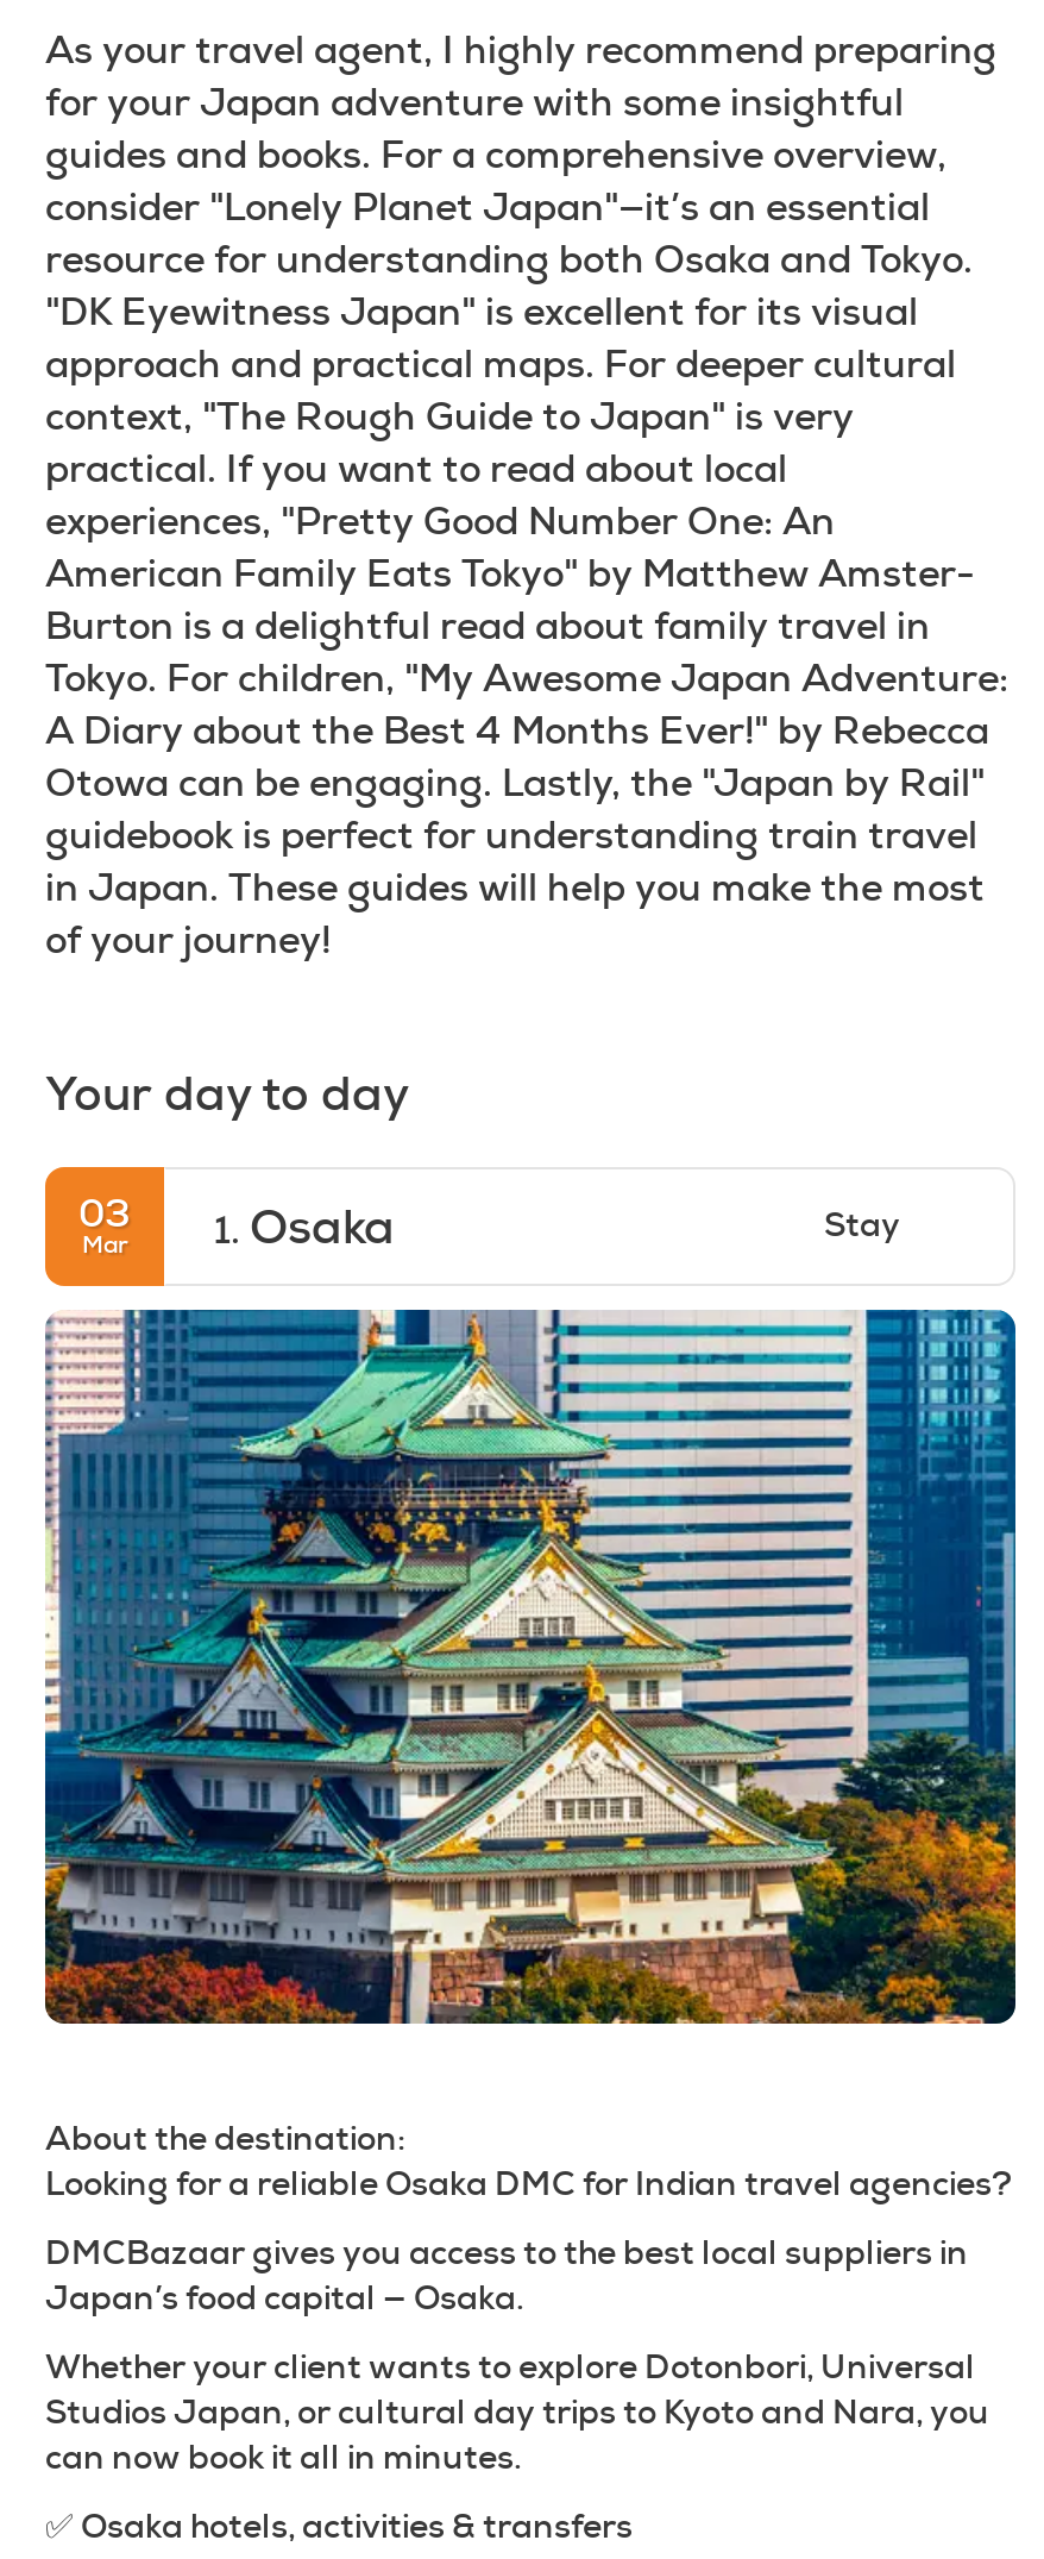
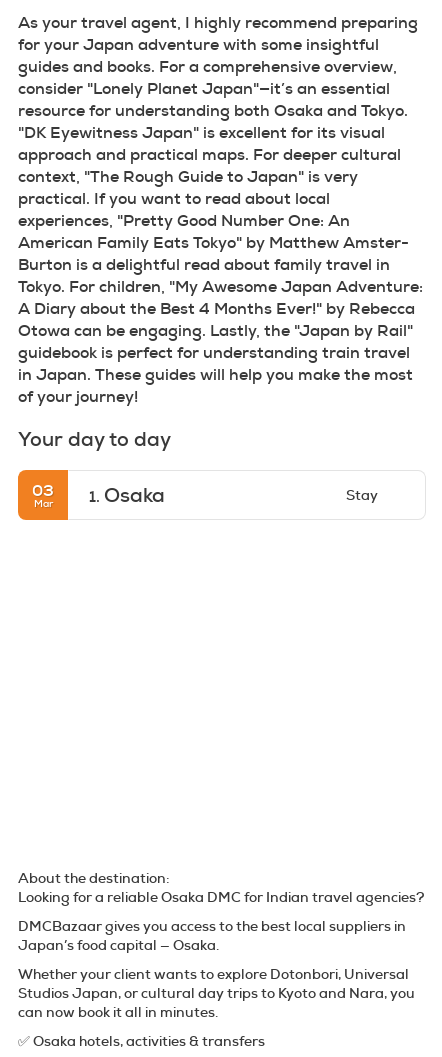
[43,1306,1018,2027] [image] -> none

